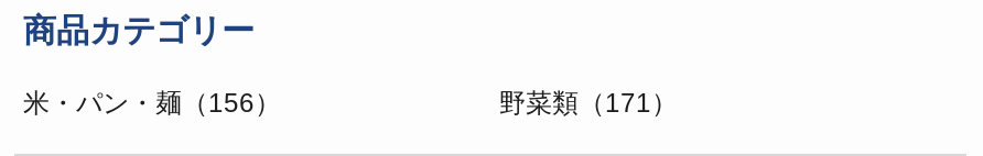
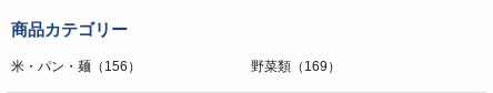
[499,87,678,118] 野菜類（171） -> [251,58,341,74] 野菜類（169）

